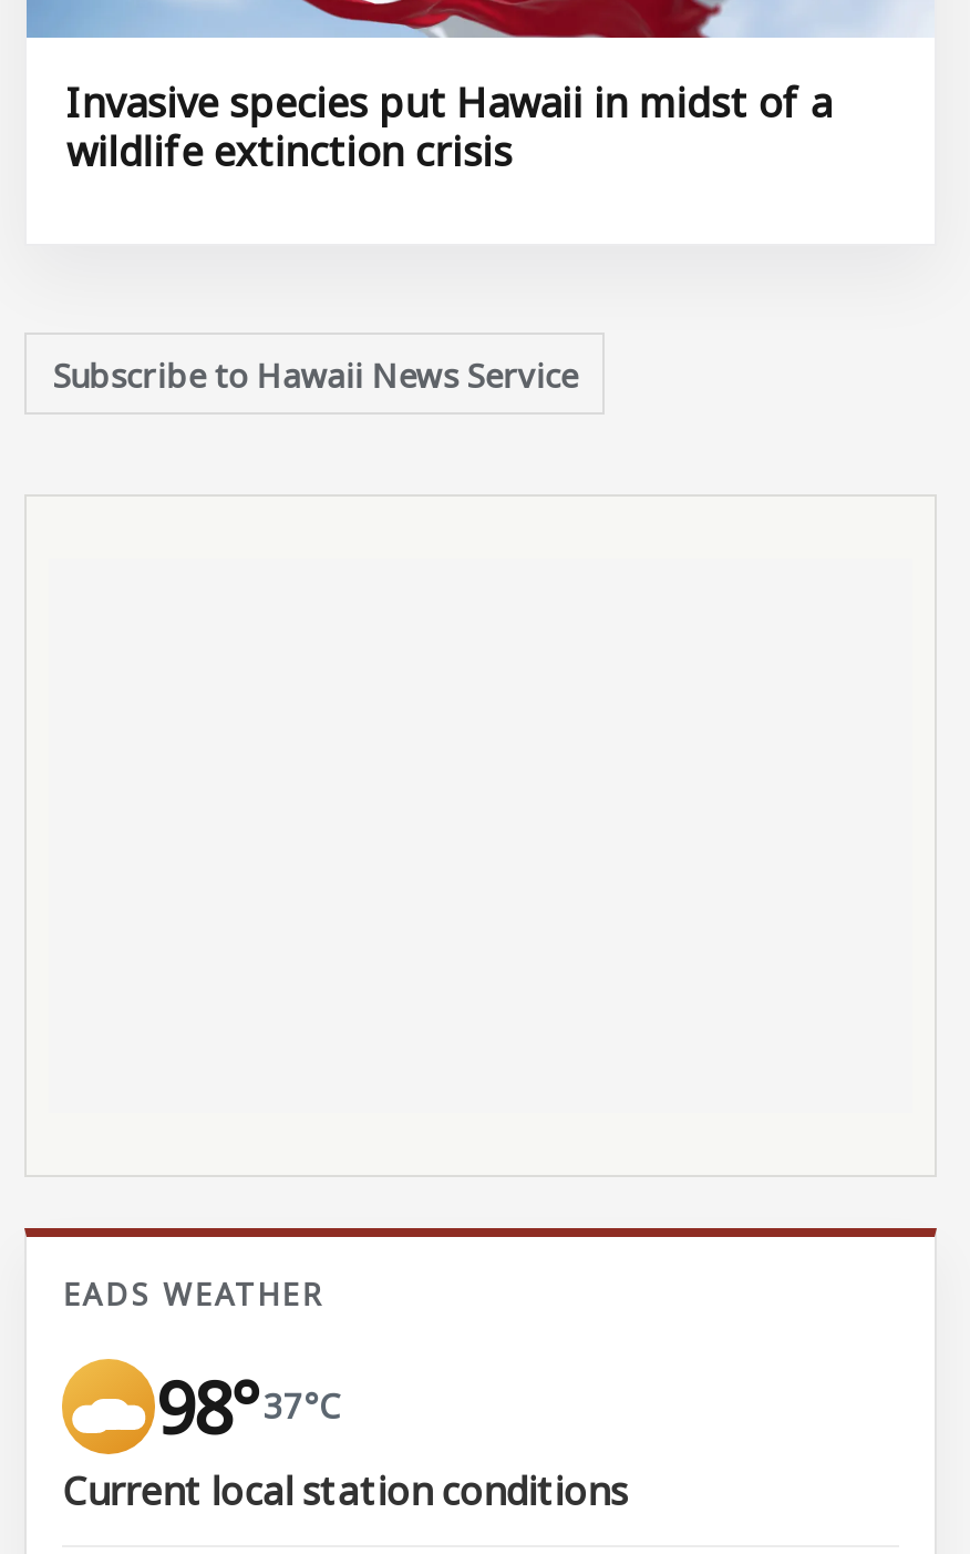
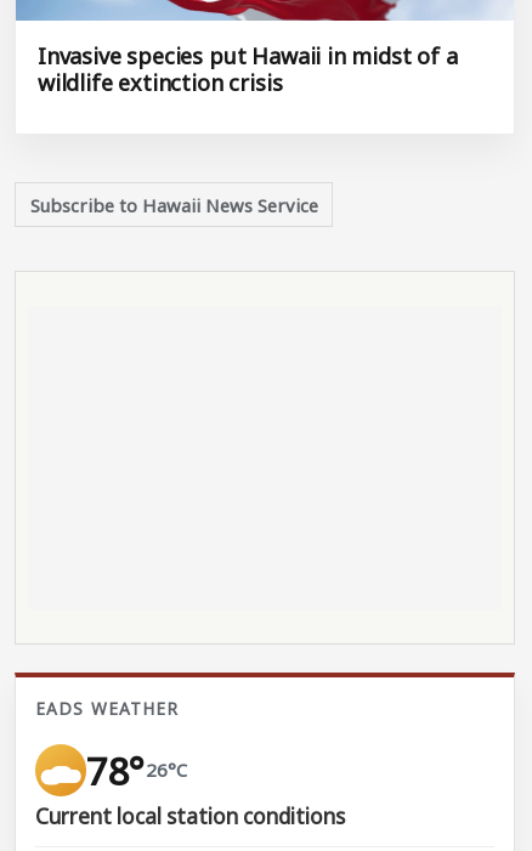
[156,1359,339,1454] 98° 37°C -> [87,744,187,796] 78° 26°C

